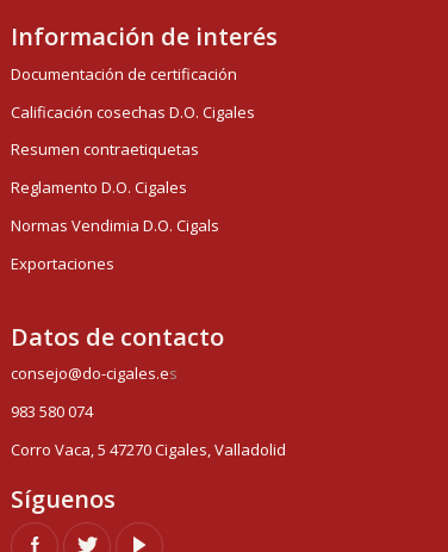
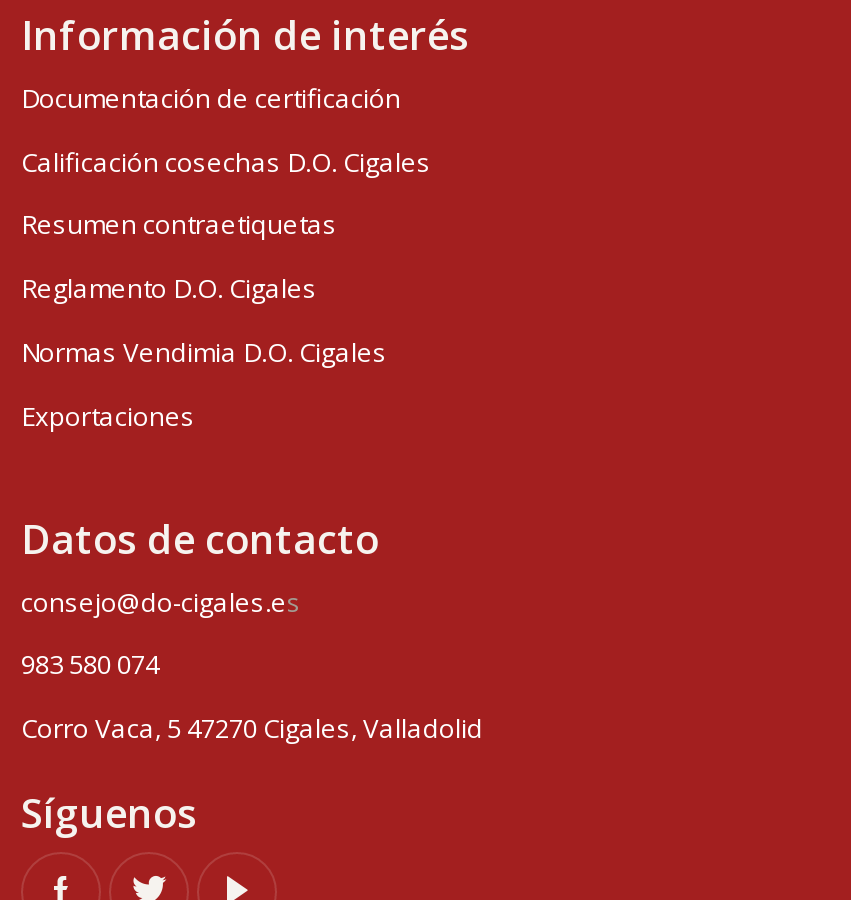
[11,214,219,236] Normas Vendimia D.O. Cigals -> [21,334,387,370] Normas Vendimia D.O. Cigales

